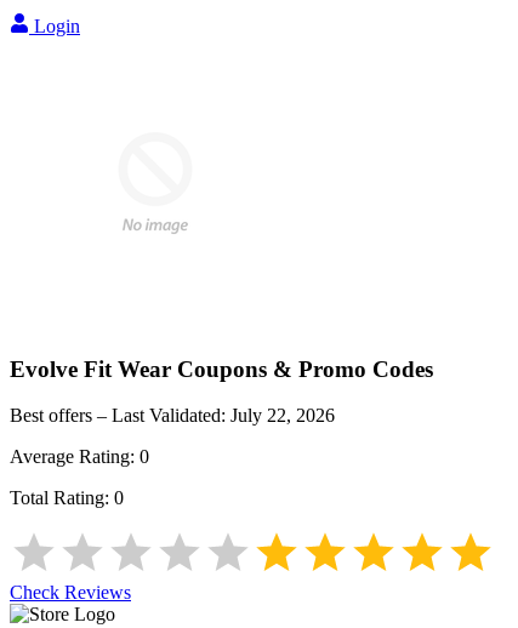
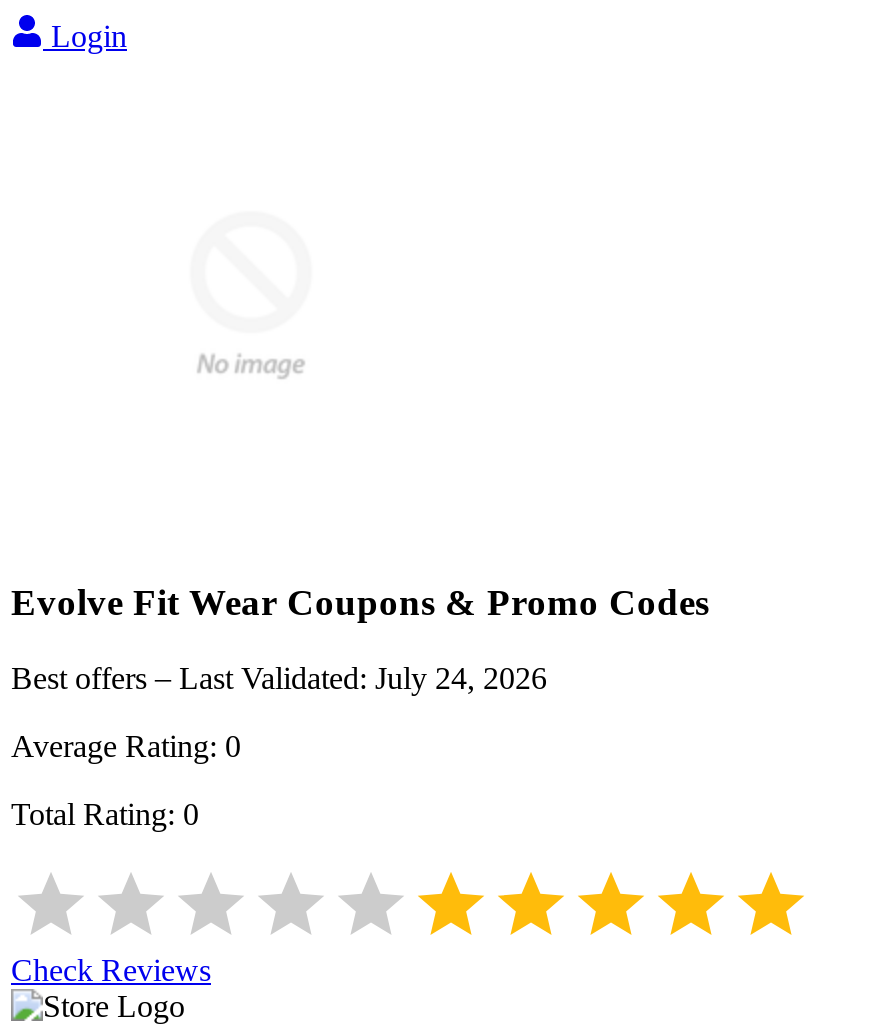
[10,405,335,426] Best offers – Last Validated: July 22, 2026 -> [11,662,547,696] Best offers – Last Validated: July 24, 2026

